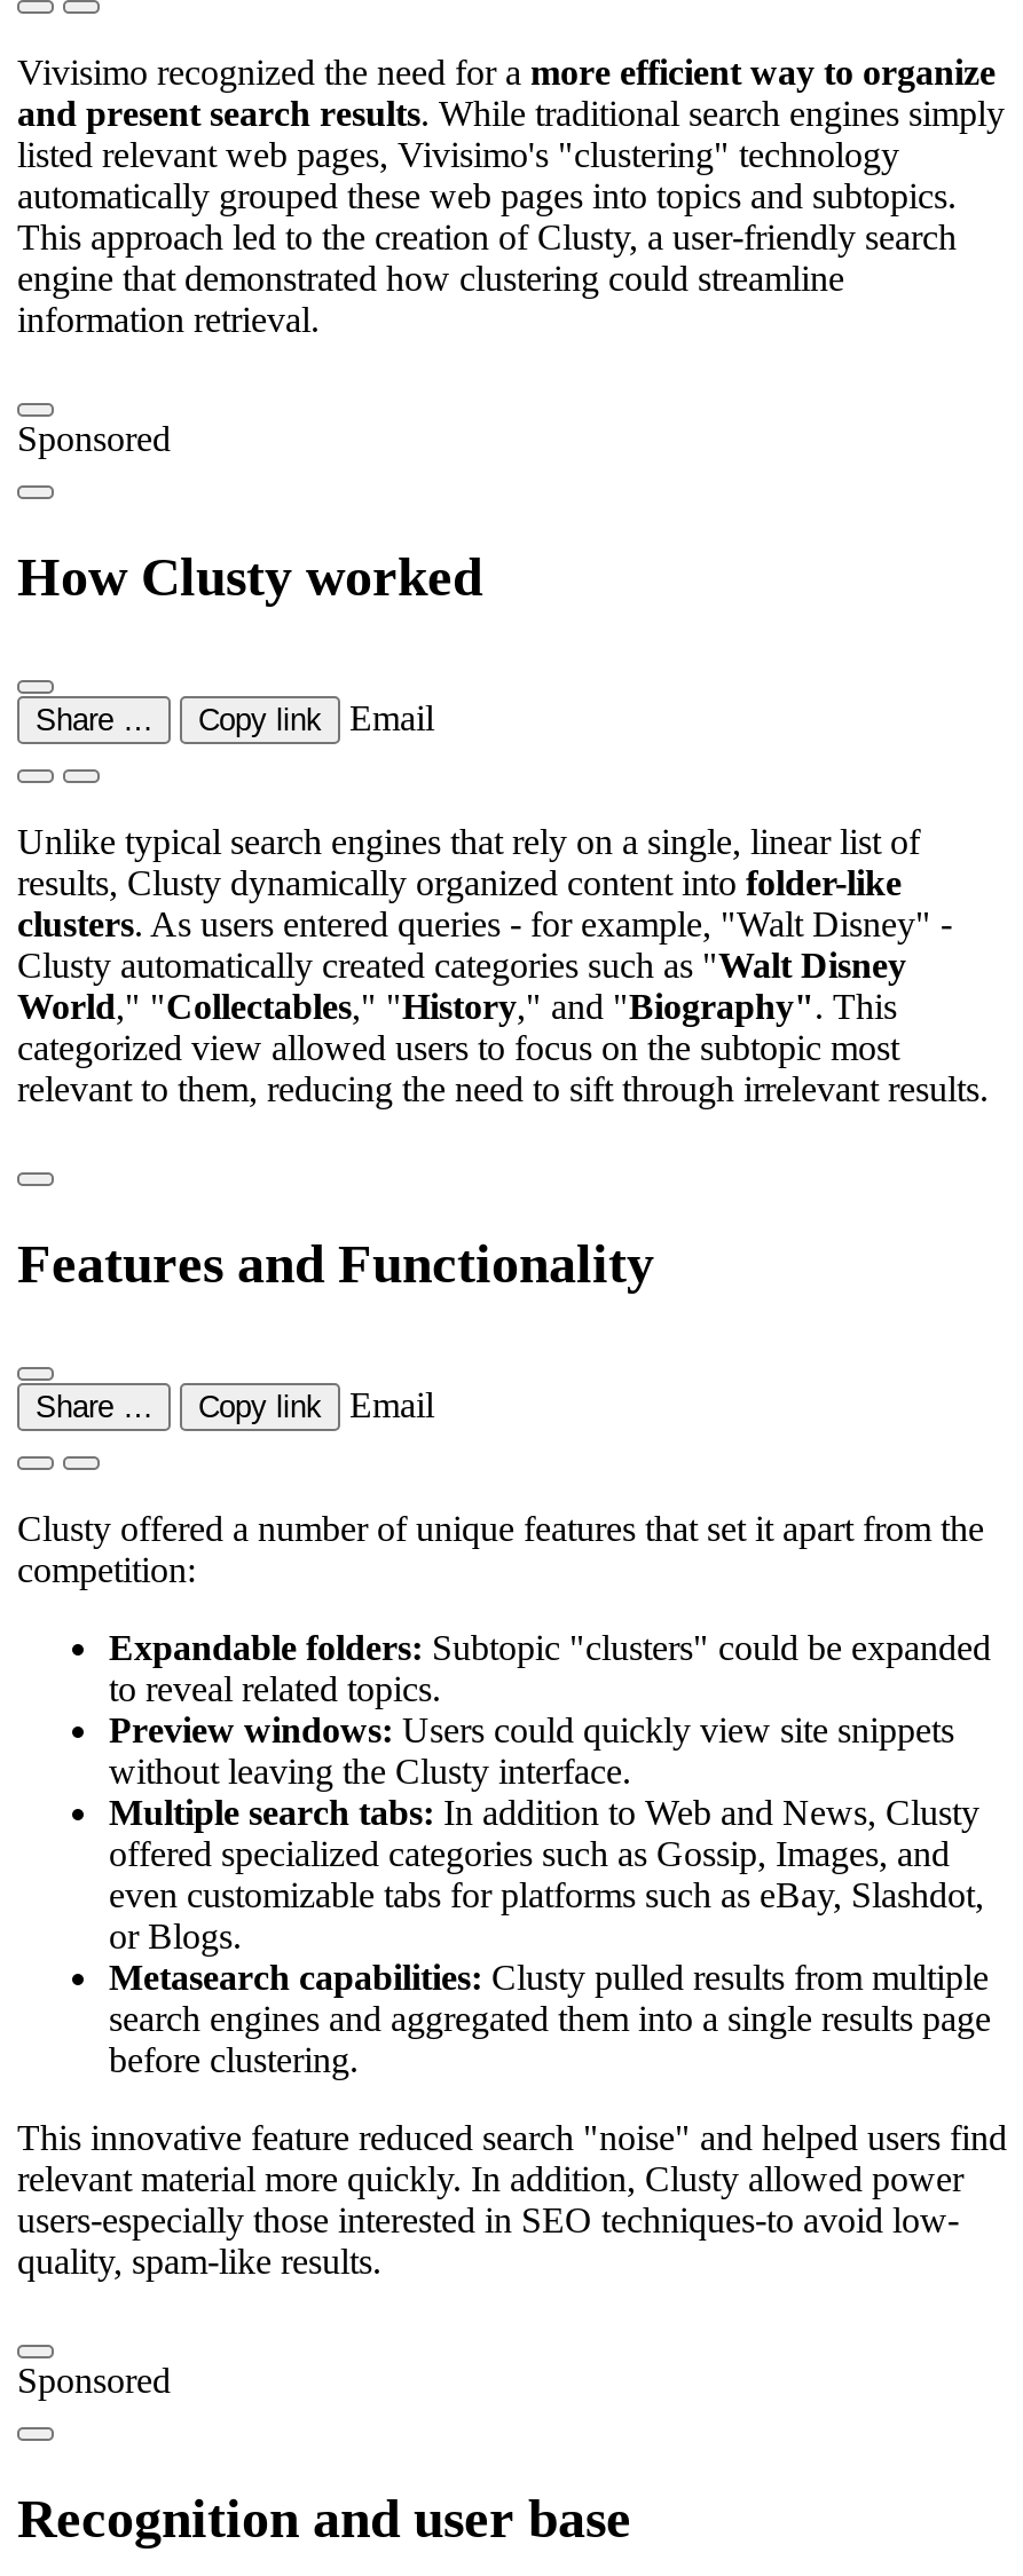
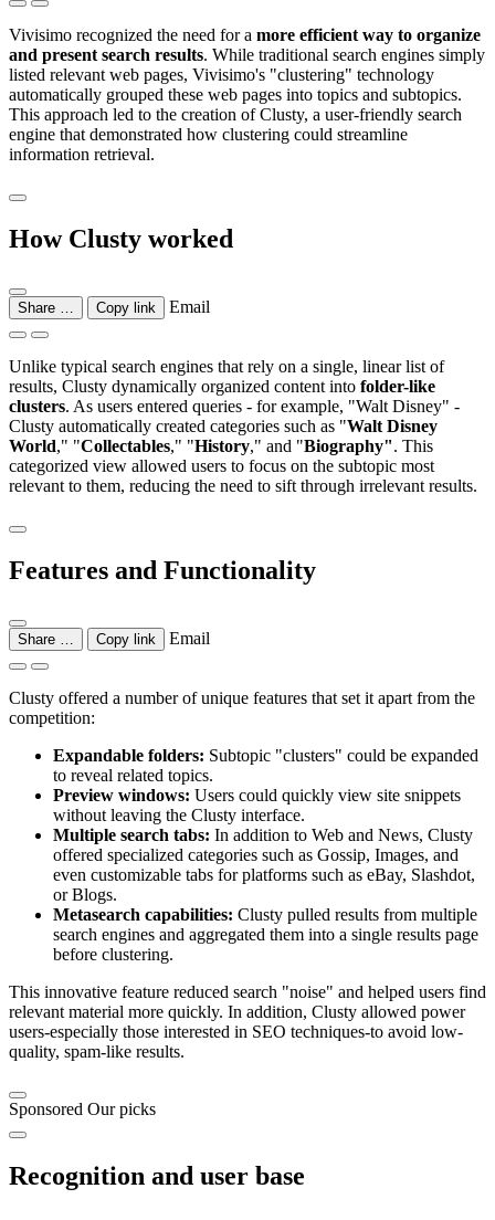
[17,420,171,459] Sponsored -> none
[17,2361,171,2400] Sponsored -> [9,1100,156,1118] Sponsored Our picks

